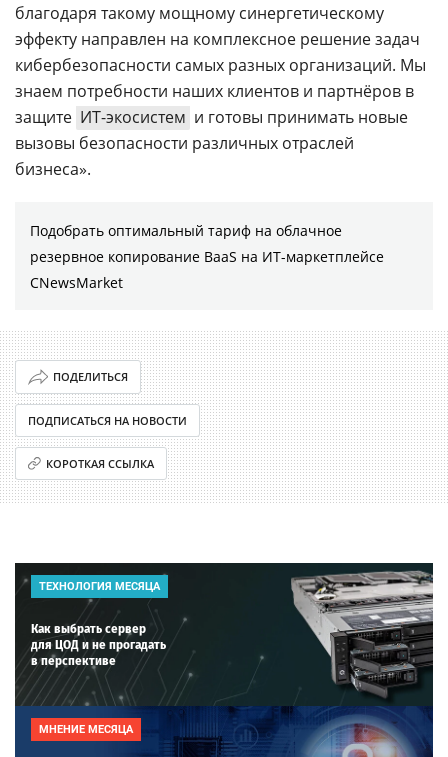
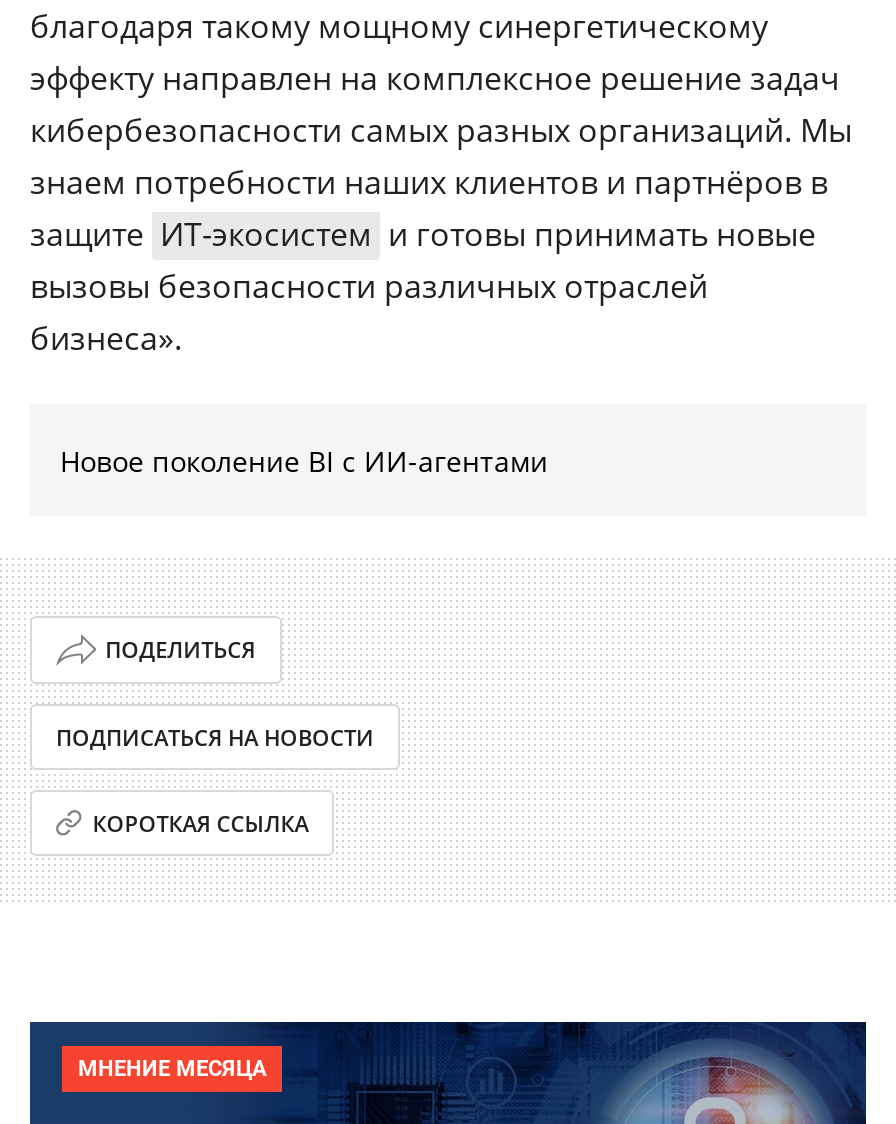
[30,221,384,292] Подобрать оптимальный тариф на облачное | резервное копирование BaaS на ИТ-маркетплейсе | CNewsMarket -> [60,442,548,480] Новое поколение BI с ИИ-агентами
[15,563,434,706] [image] | ТЕХНОЛОГИЯ МЕСЯЦА | Как выбрать сервер | для ЦОД и не прогадать | в перспективе -> none

